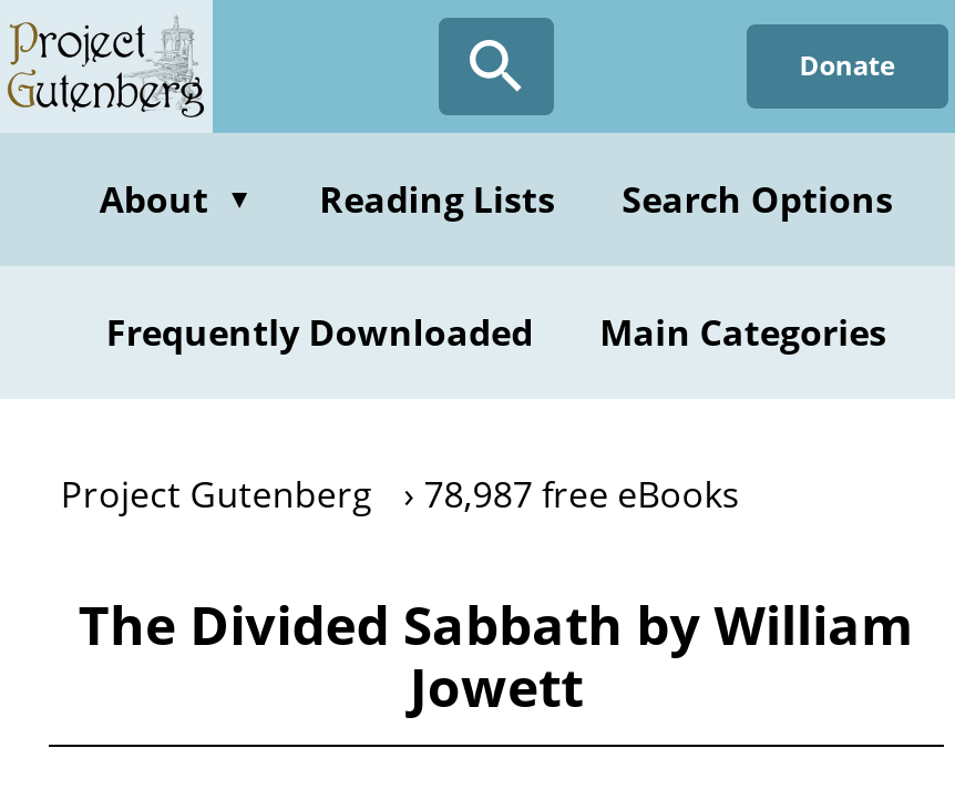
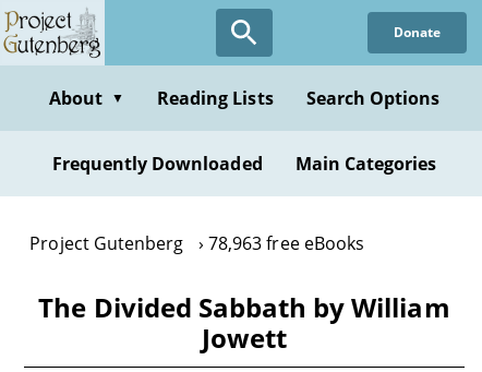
[61,470,740,519] Project Gutenberg 78,987 free eBooks -> [30,231,364,255] Project Gutenberg 78,963 free eBooks

